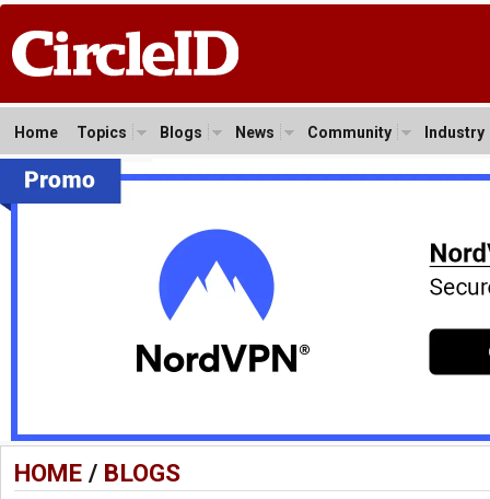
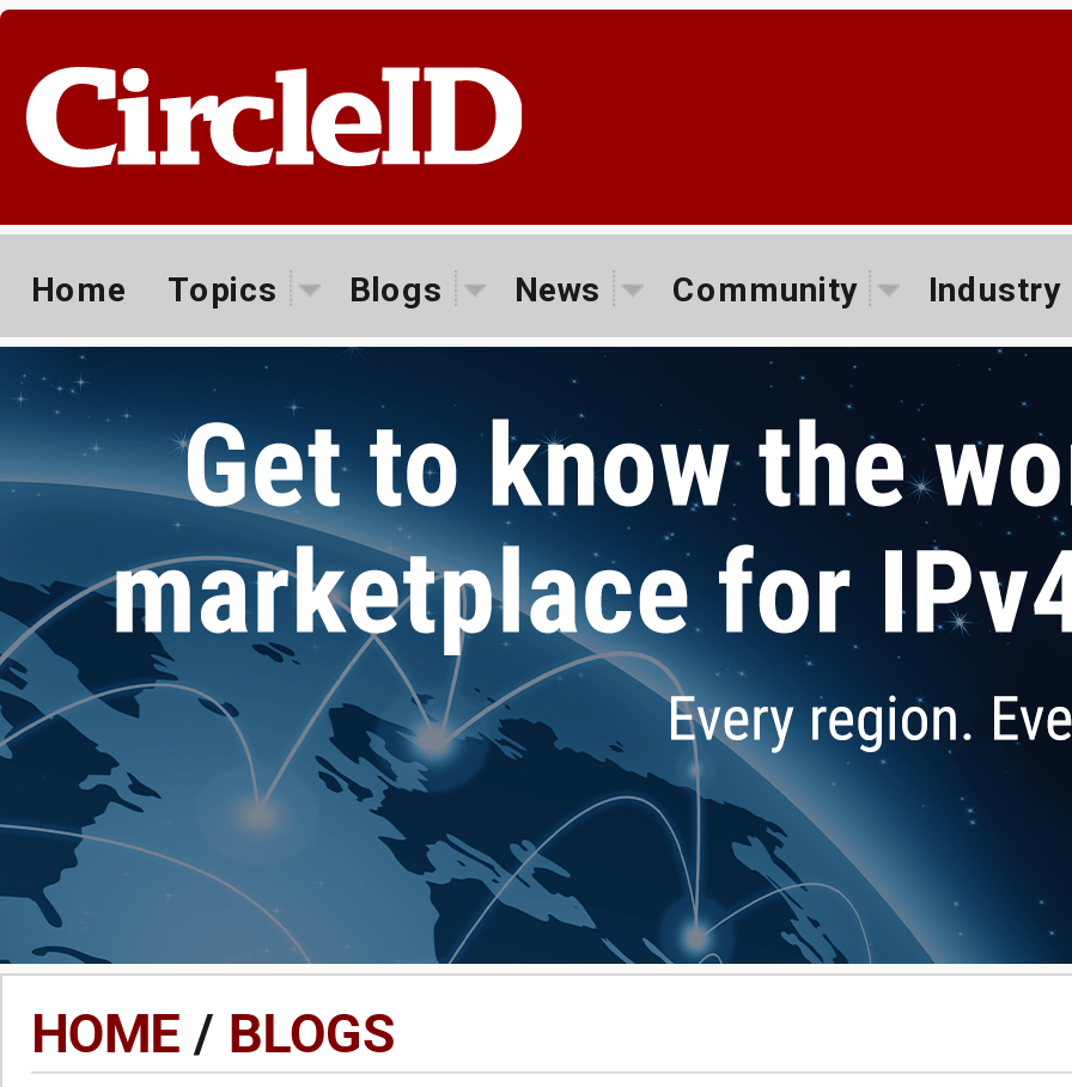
[3,158,487,442] [image] -> [7,344,1065,966] [image]

